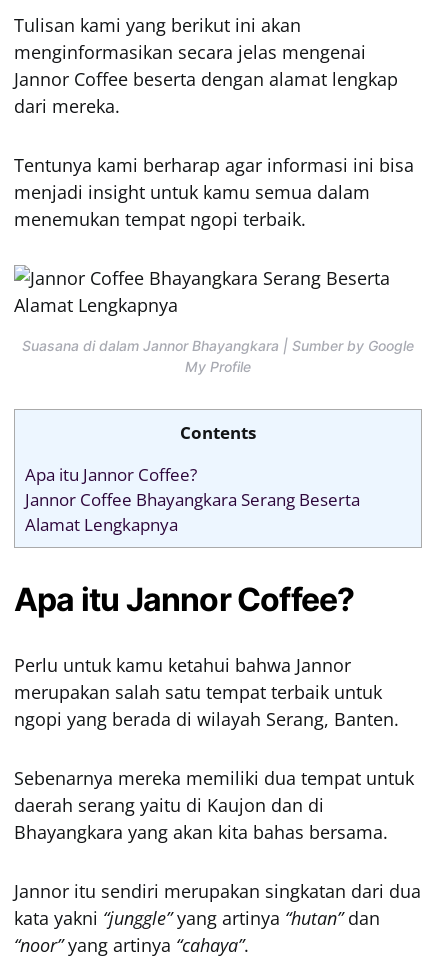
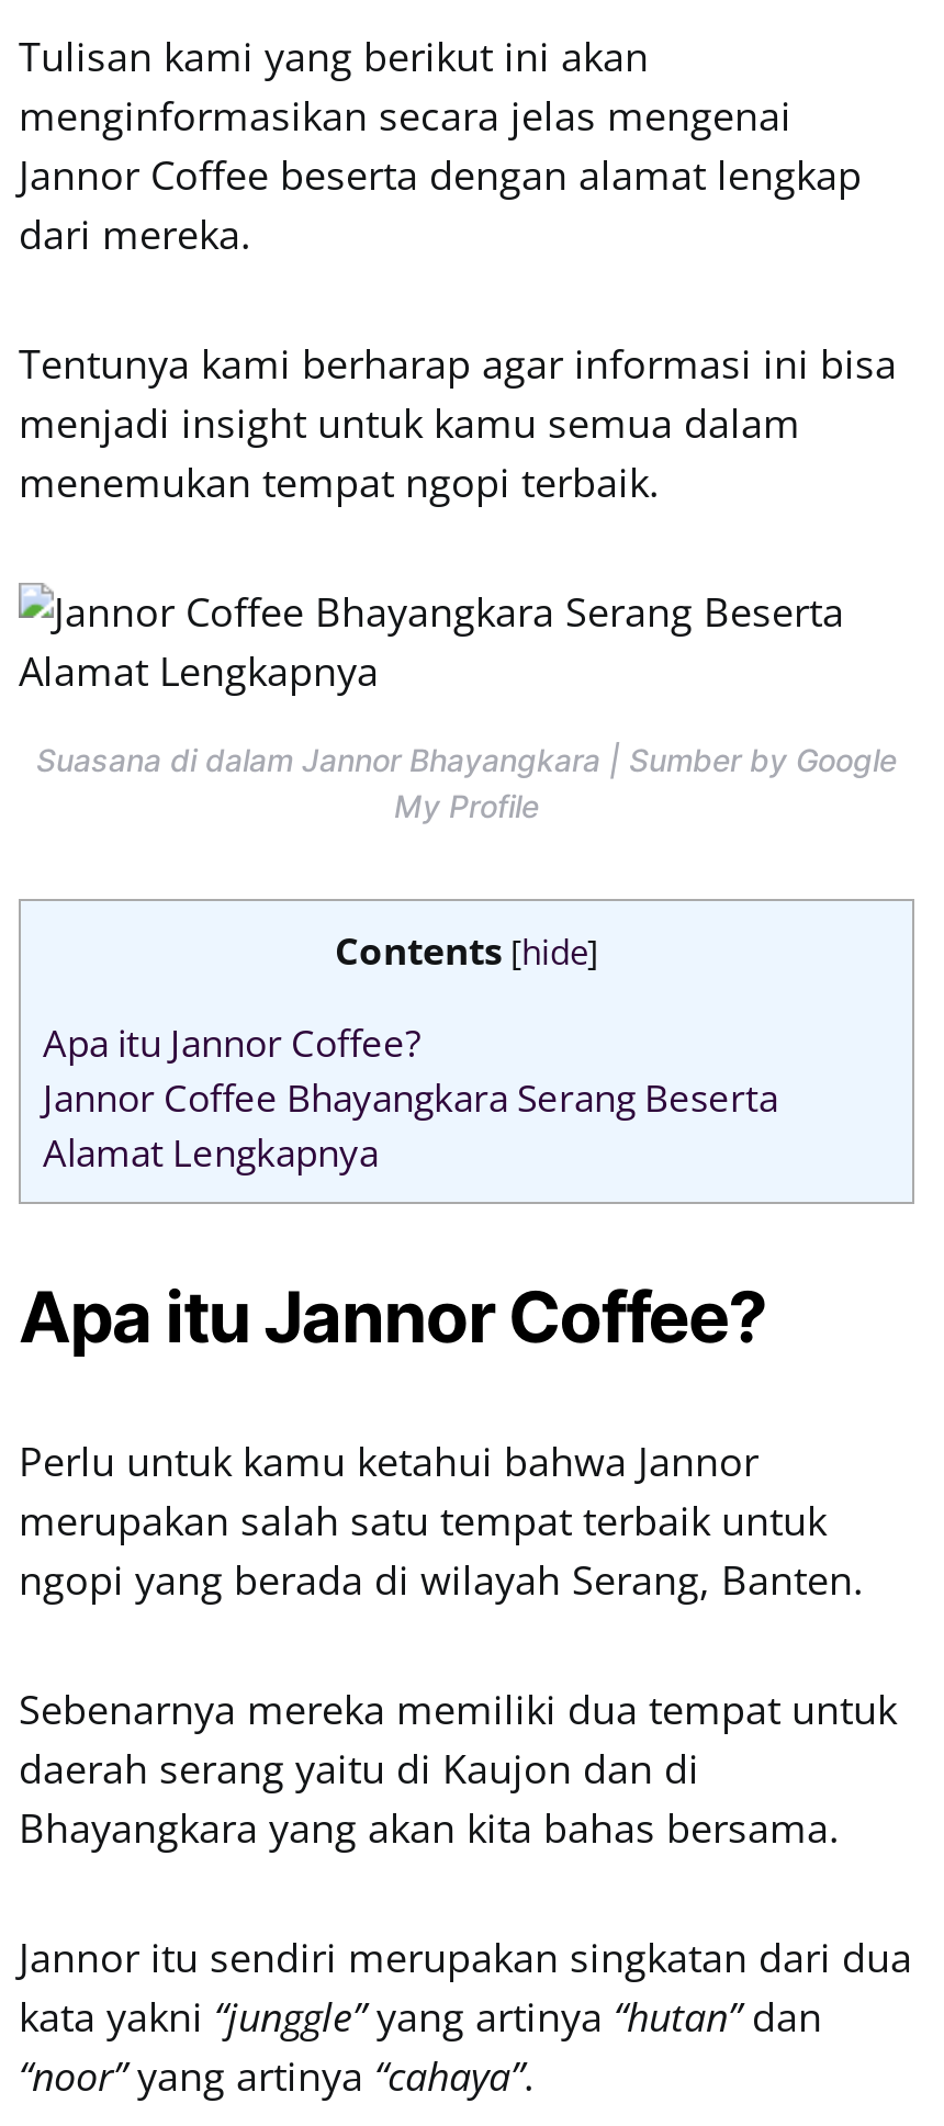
[180,421,256,444] Contents -> [335,925,598,976] Contents [hide]

